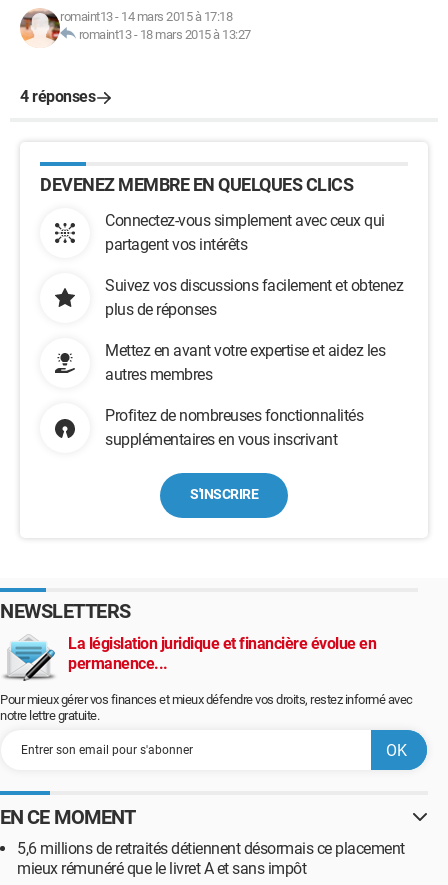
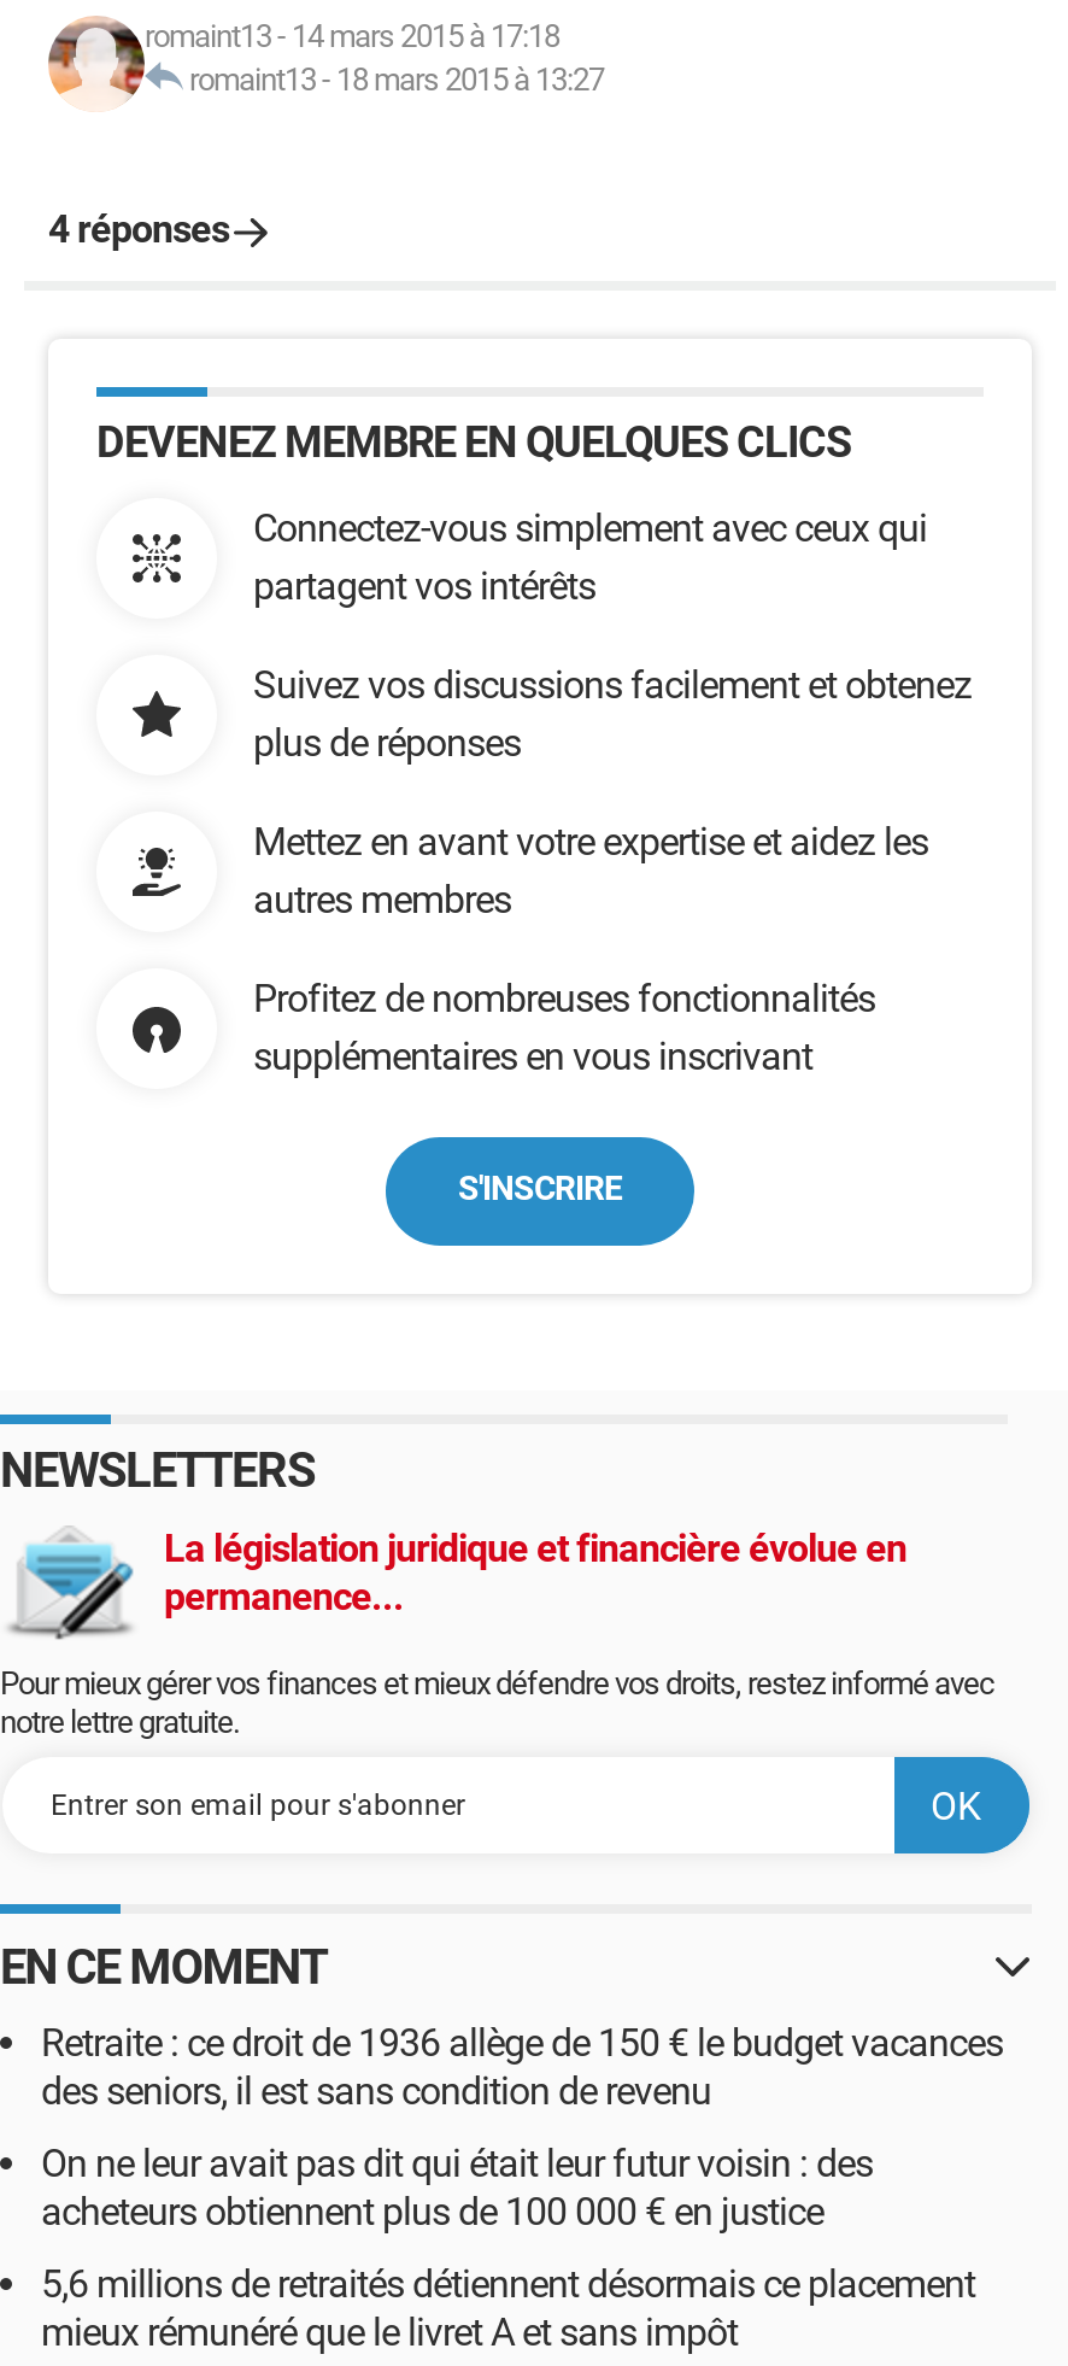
none -> [41,2020,1003,2235] Retraite : ce droit de 1936 allège de 150 € le budget vacances | des seniors, il est sans condition de revenu | On ne leur avait pas dit qui était leur futur voisin : des | acheteurs obtiennent plus de 100 000 € en justice

